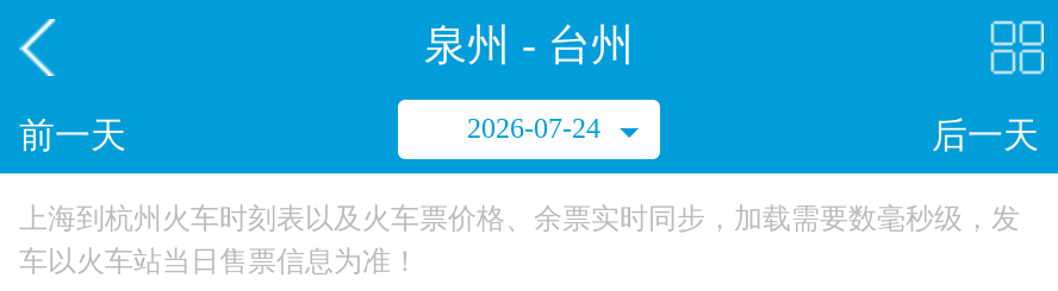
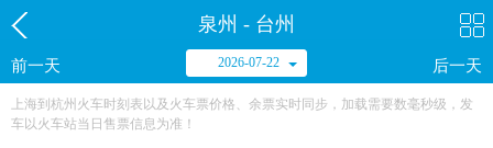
[467,112,608,145] 2026-07-24 -> [218,55,283,70] 2026-07-22

